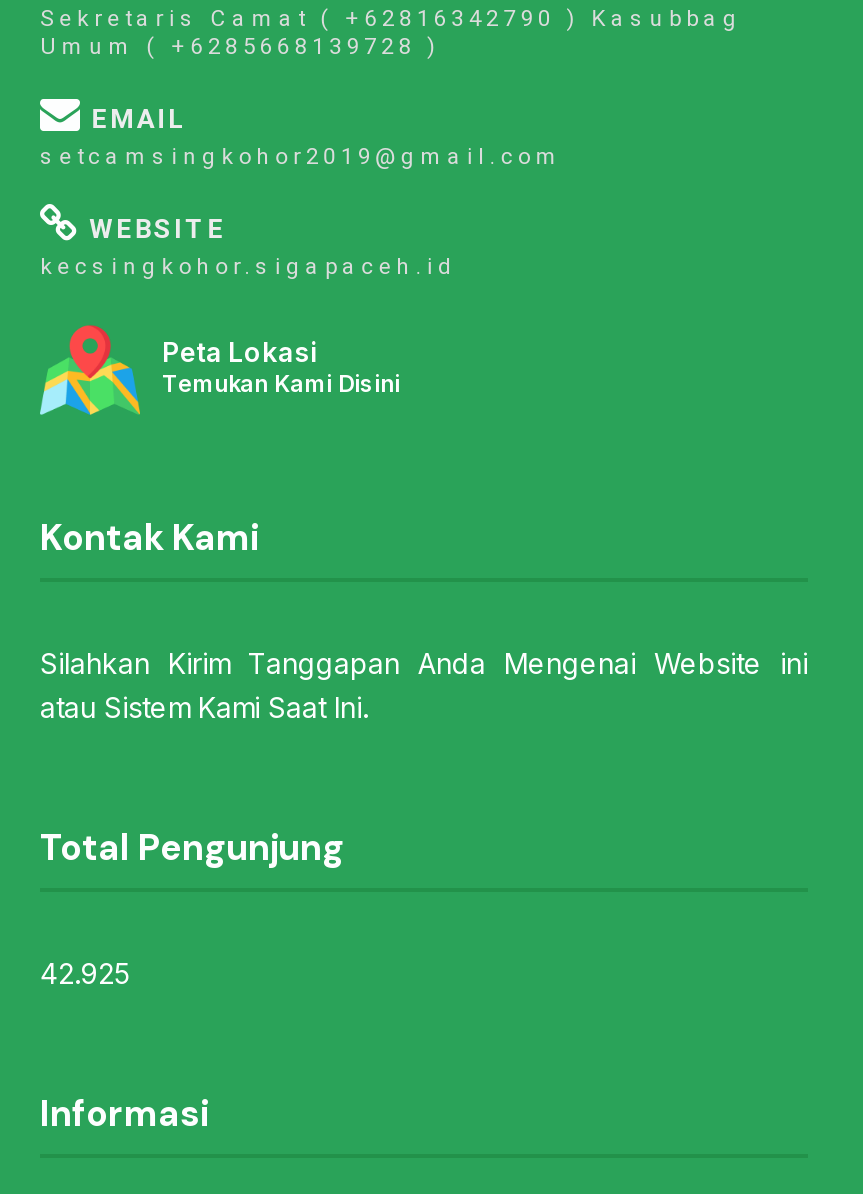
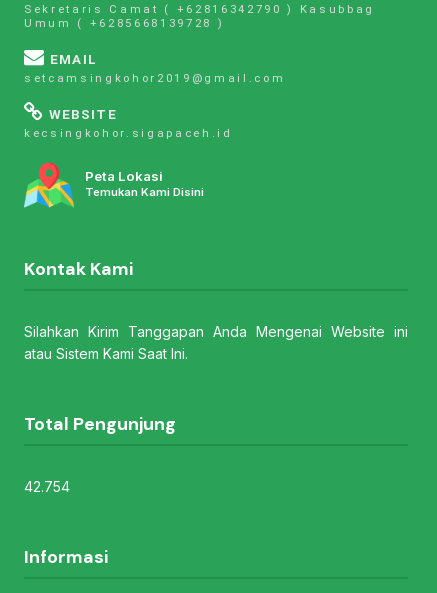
[40,956,130,990] 42.925 -> [24,478,70,495] 42.754

